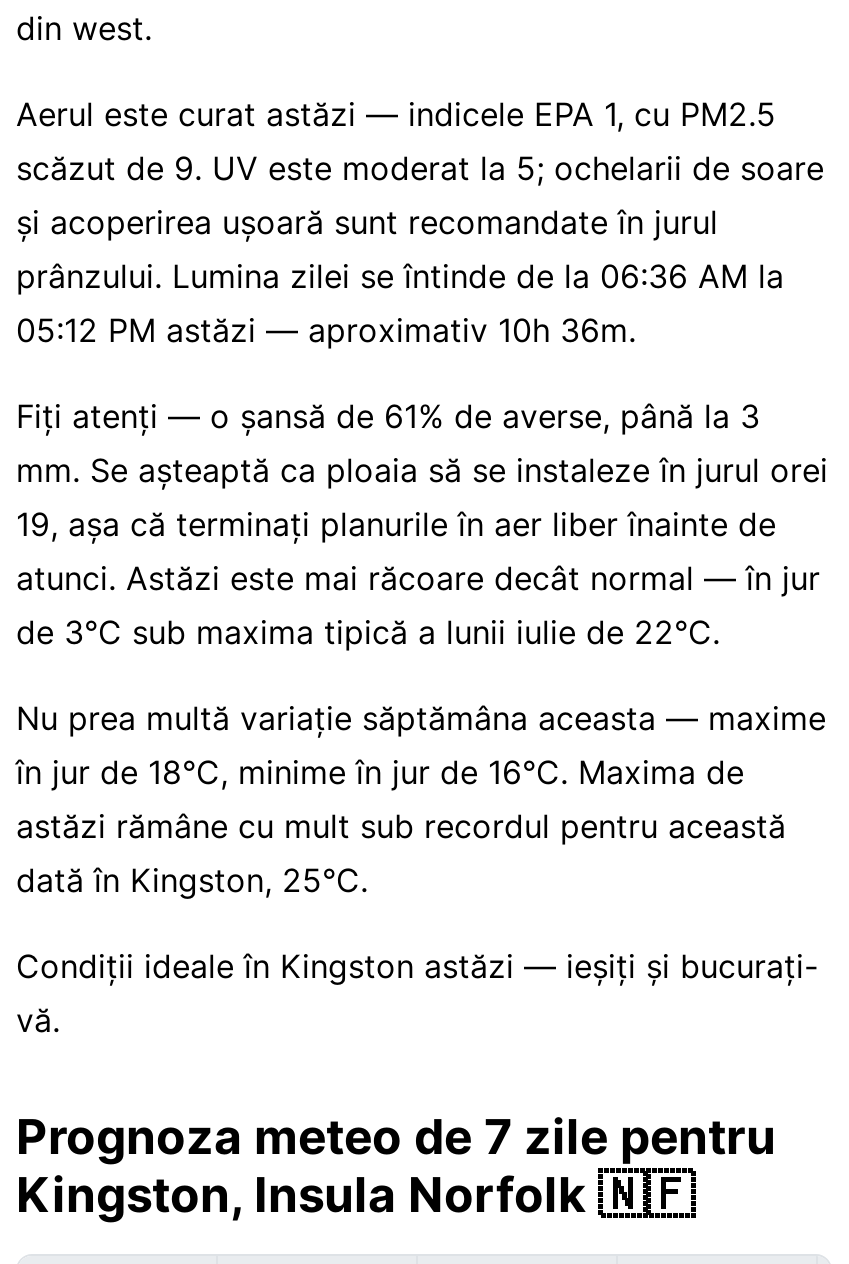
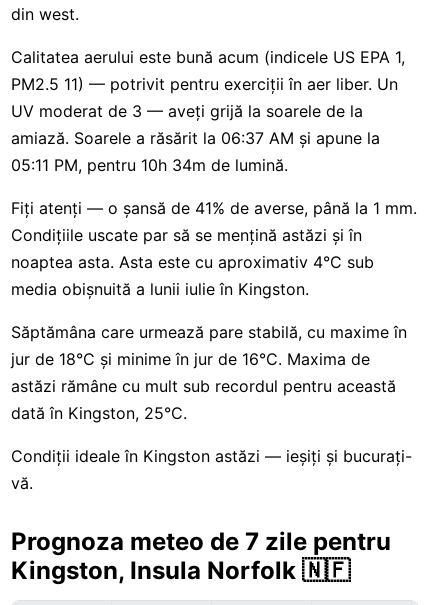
[16,94,824,350] Aerul este curat astăzi — indicele EPA 1, cu PM2.5 | scăzut de 9. UV este moderat la 5; ochelarii de soare | și acoperirea ușoară sunt recomandate în jurul | prânzului. Lumina zilei se întinde de la 06:36 AM la | 05:12 PM astăzi — aproximativ 10h 36m. -> [11,47,405,175] Calitatea aerului este bună acum (indicele US EPA 1, | PM2.5 11) — potrivit pentru exerciții în aer liber. Un | UV moderat de 3 — aveți grijă la soarele de la | amiază. Soarele a răsărit la 06:37 AM și apune la | 05:11 PM, pentru 10h 34m de lumină.
[16,396,828,652] Fiți atenți — o șansă de 61% de averse, până la 3 | mm. Se așteaptă ca ploaia să se instaleze în jurul orei | 19, așa că terminați planurile în aer liber înainte de | atunci. Astăzi este mai răcoare decât normal — în jur | de 3°C sub maxima tipică a lunii iulie de 22°C. -> [11,198,417,299] Fiți atenți — o șansă de 41% de averse, până la 1 mm. | Condițiile uscate par să se mențină astăzi și în | noaptea asta. Asta este cu aproximativ 4°C sub | media obișnuită a lunii iulie în Kingston.
[16,698,826,792] Nu prea multă variație săptămâna aceasta — maxime | în jur de 18°C, minime în jur de 16°C. Maxima de -> [11,322,407,369] Săptămâna care urmează pare stabilă, cu maxime în | jur de 18°C și minime în jur de 16°C. Maxima de

